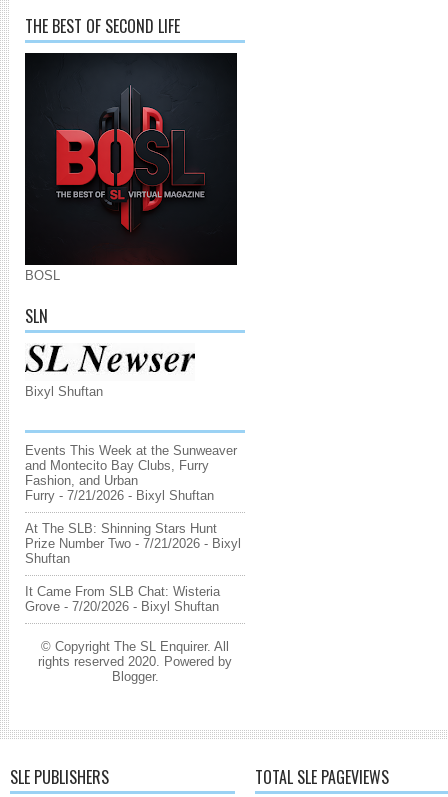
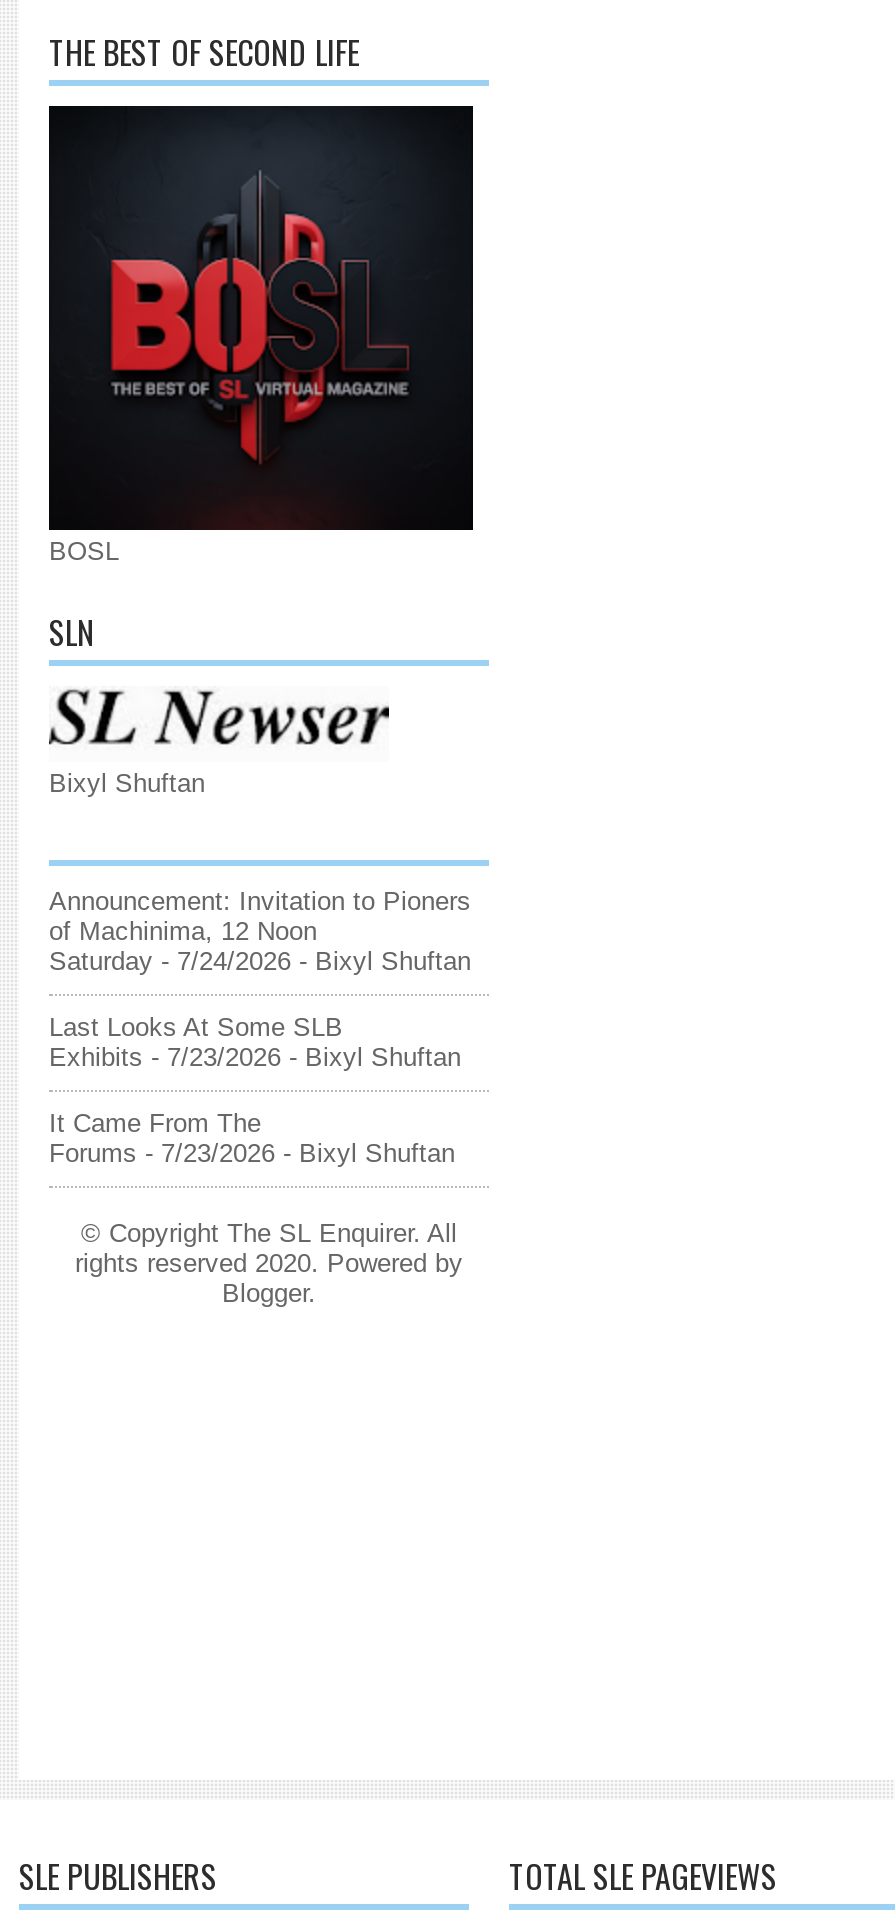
[25,443,237,503] Events This Week at the Sunweaver | and Montecito Bay Clubs, Furry | Fashion, and Urban | Furry - 7/21/2026 - Bixyl Shuftan -> [49,886,471,976] Announcement: Invitation to Pioners | of Machinima, 12 Noon | Saturday - 7/24/2026 - Bixyl Shuftan
[25,521,241,566] At The SLB: Shinning Stars Hunt | Prize Number Two - 7/21/2026 - Bixyl | Shuftan -> [49,1012,461,1072] Last Looks At Some SLB | Exhibits - 7/23/2026 - Bixyl Shuftan
[25,584,220,614] It Came From SLB Chat: Wisteria | Grove - 7/20/2026 - Bixyl Shuftan -> [49,1108,455,1168] It Came From The | Forums - 7/23/2026 - Bixyl Shuftan
moved [38,639,232,684] -> [75,1218,463,1308]: © Copyright The SL Enquirer. All | rights reserved 2020. Powered by | Blogger.

